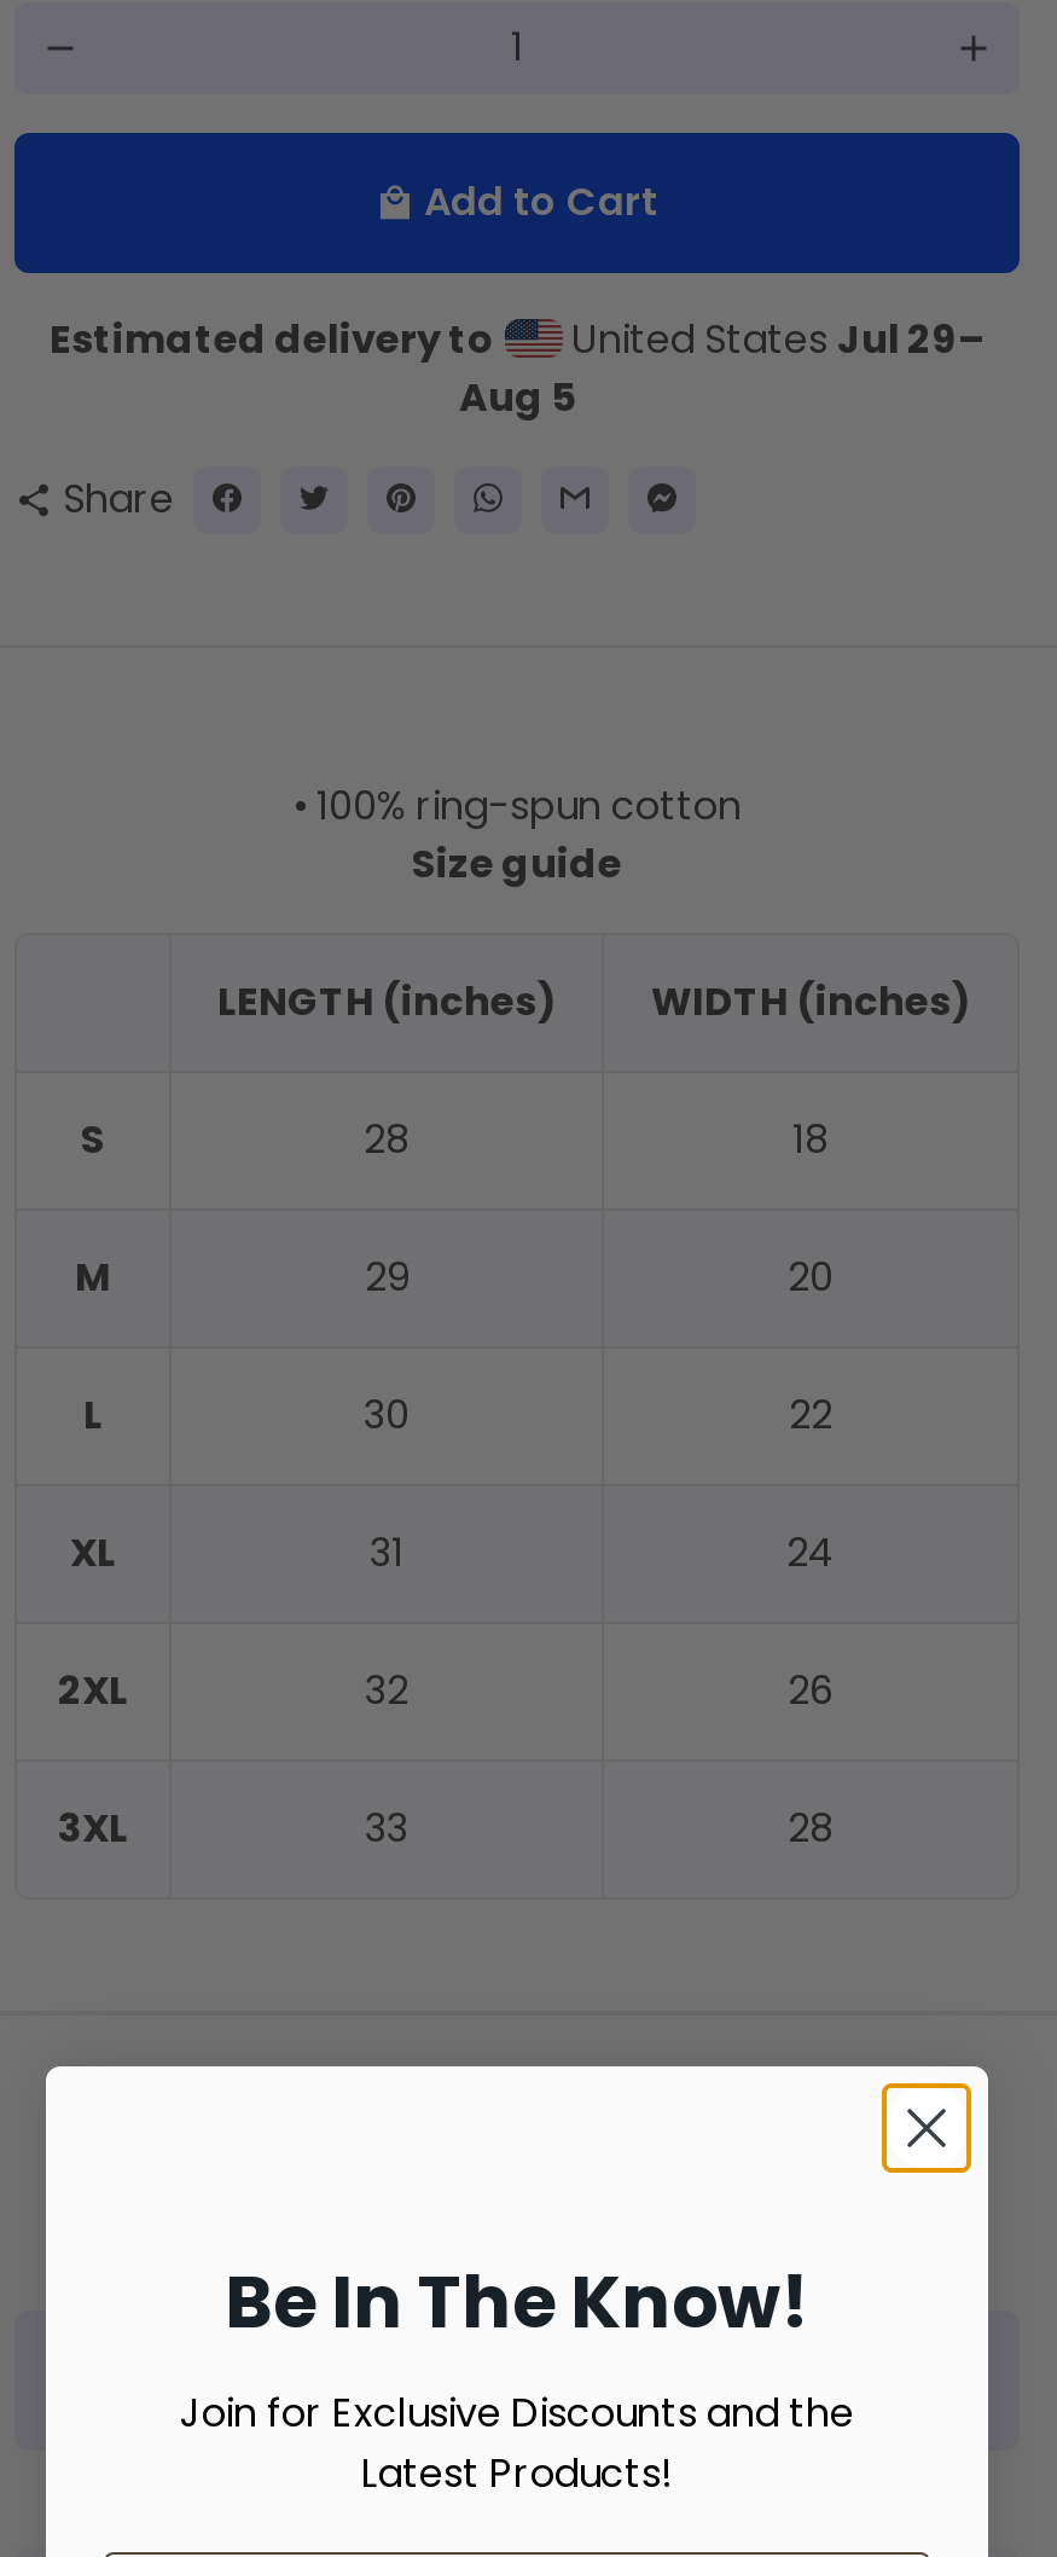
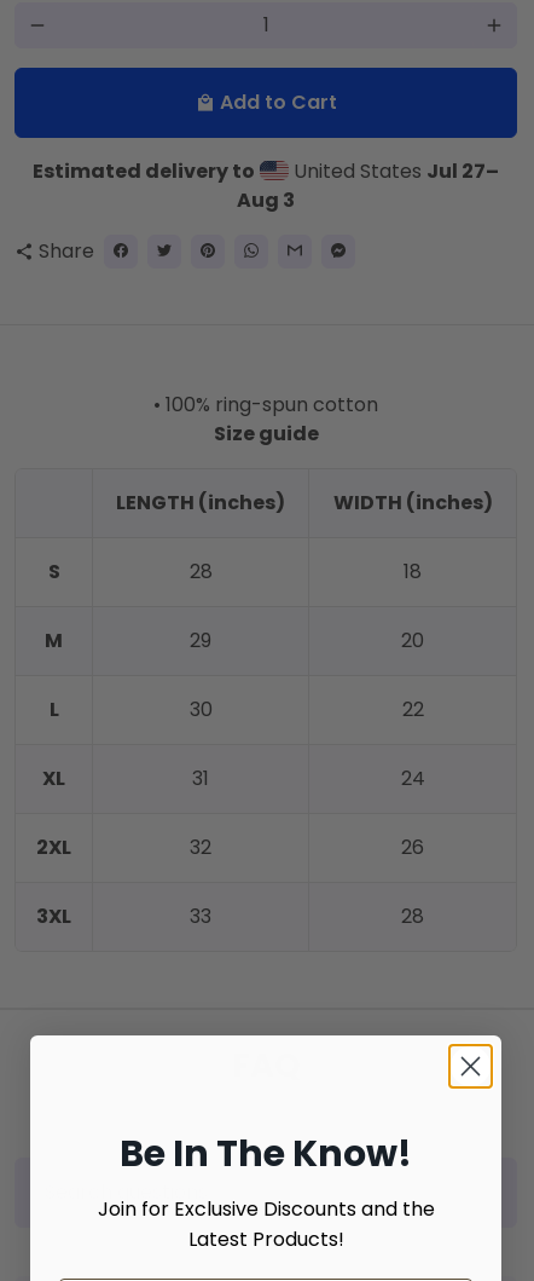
[562,312,985,367] United States Jul 29– -> [289,157,499,185] United States Jul 27–
[459,370,575,425] Aug 5 -> [237,186,295,214] Aug 3

